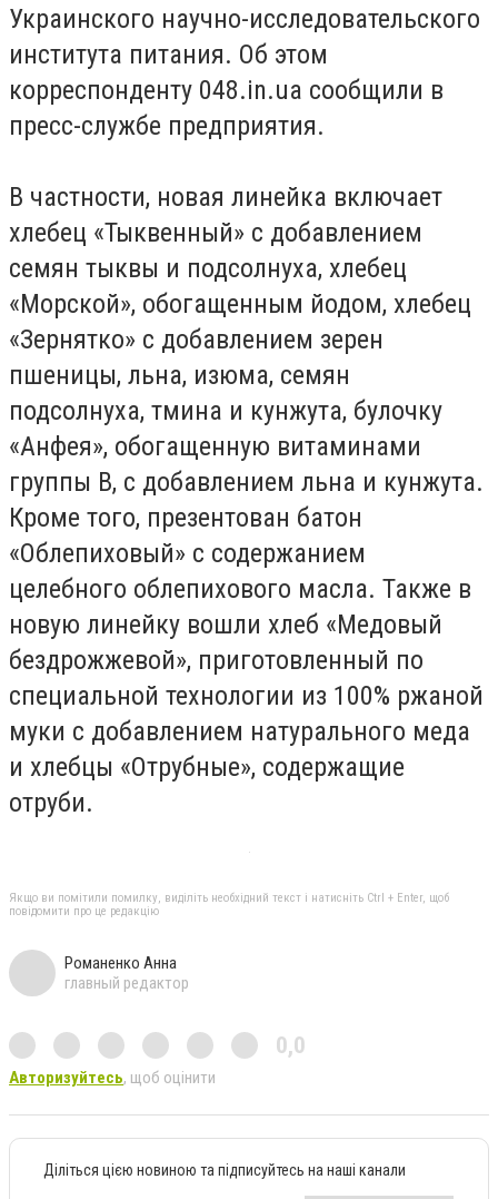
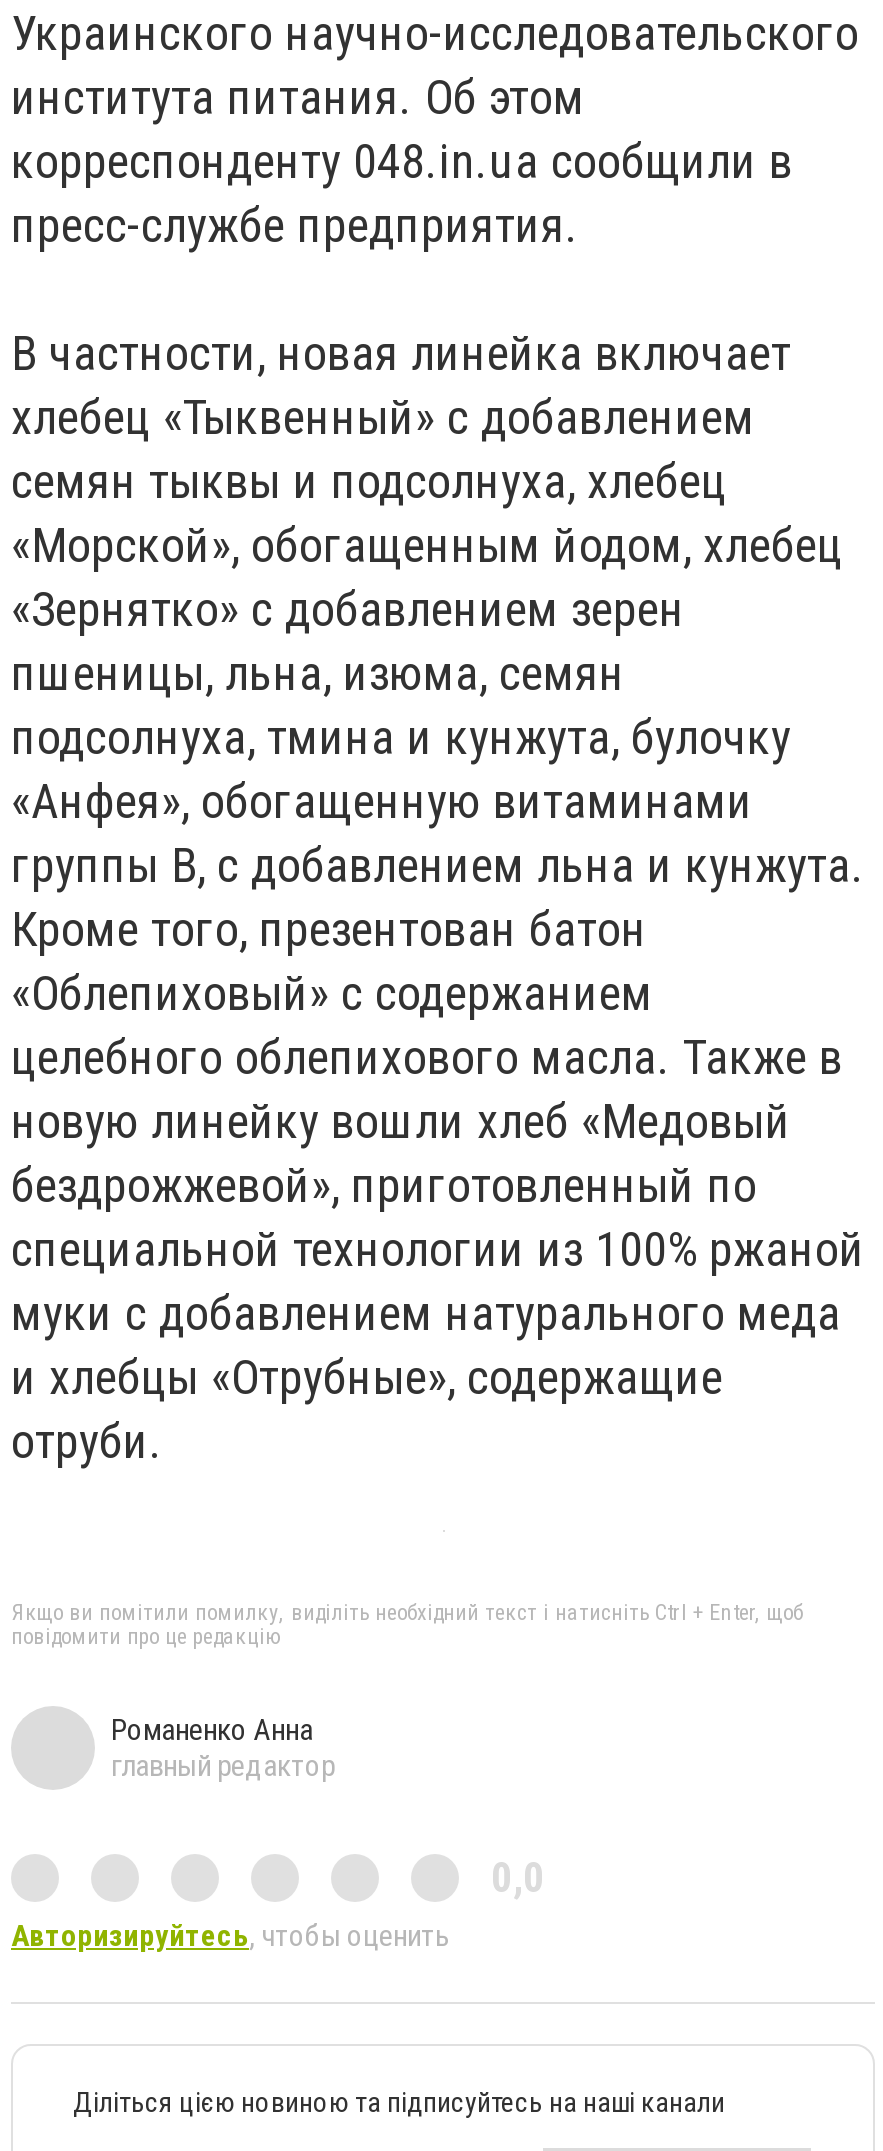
[9,1067,216,1087] Авторизуйтесь, щоб оцінити -> [11,1917,449,1953] Авторизируйтесь, чтобы оценить

